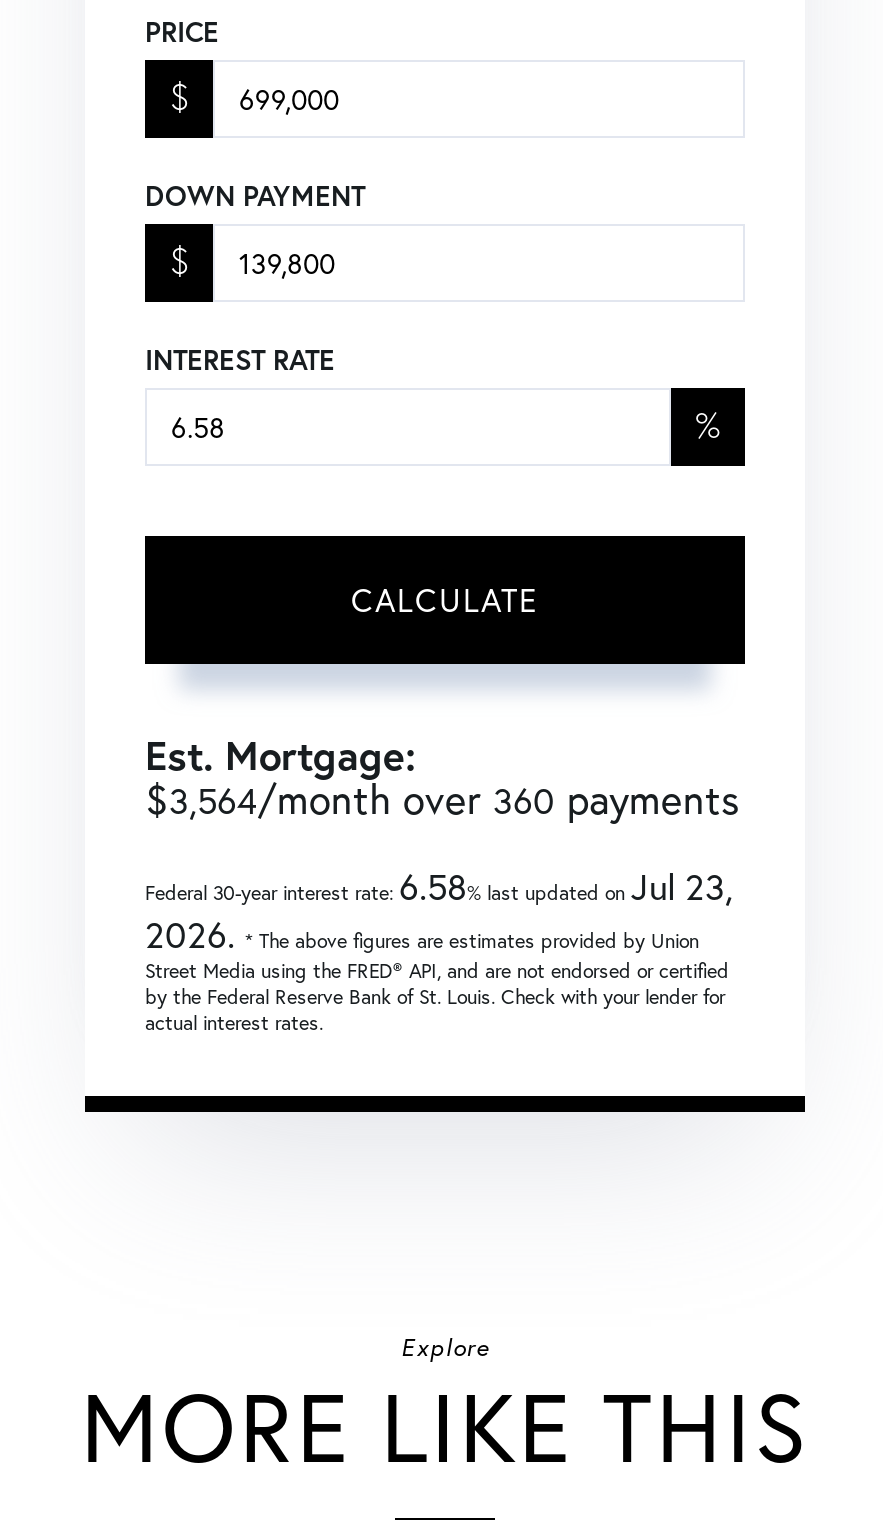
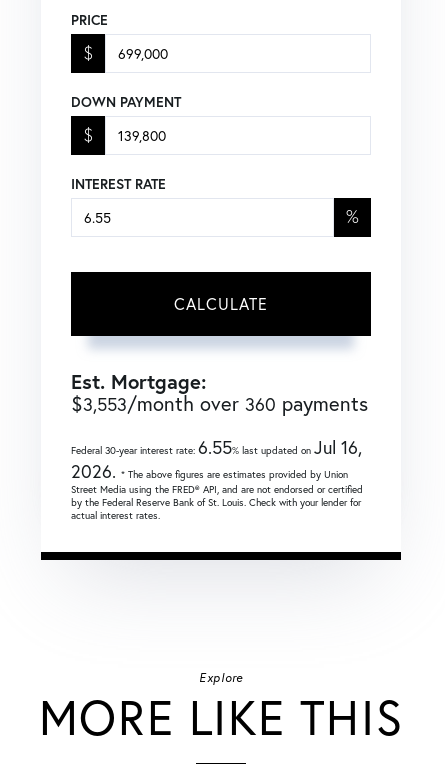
[145,772,739,826] $3,564/month over 360 payments -> [71,390,368,417] $3,553/month over 360 payments
[145,862,733,910] Federal 30-year interest rate:6.58% last updated onJul 23, -> [71,435,362,459] Federal 30-year interest rate:6.55% last updated onJul 16,

